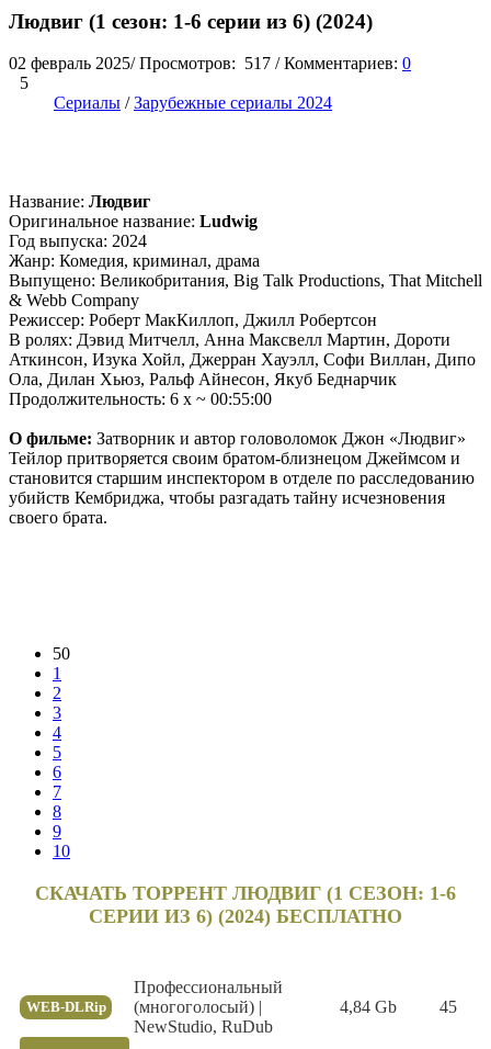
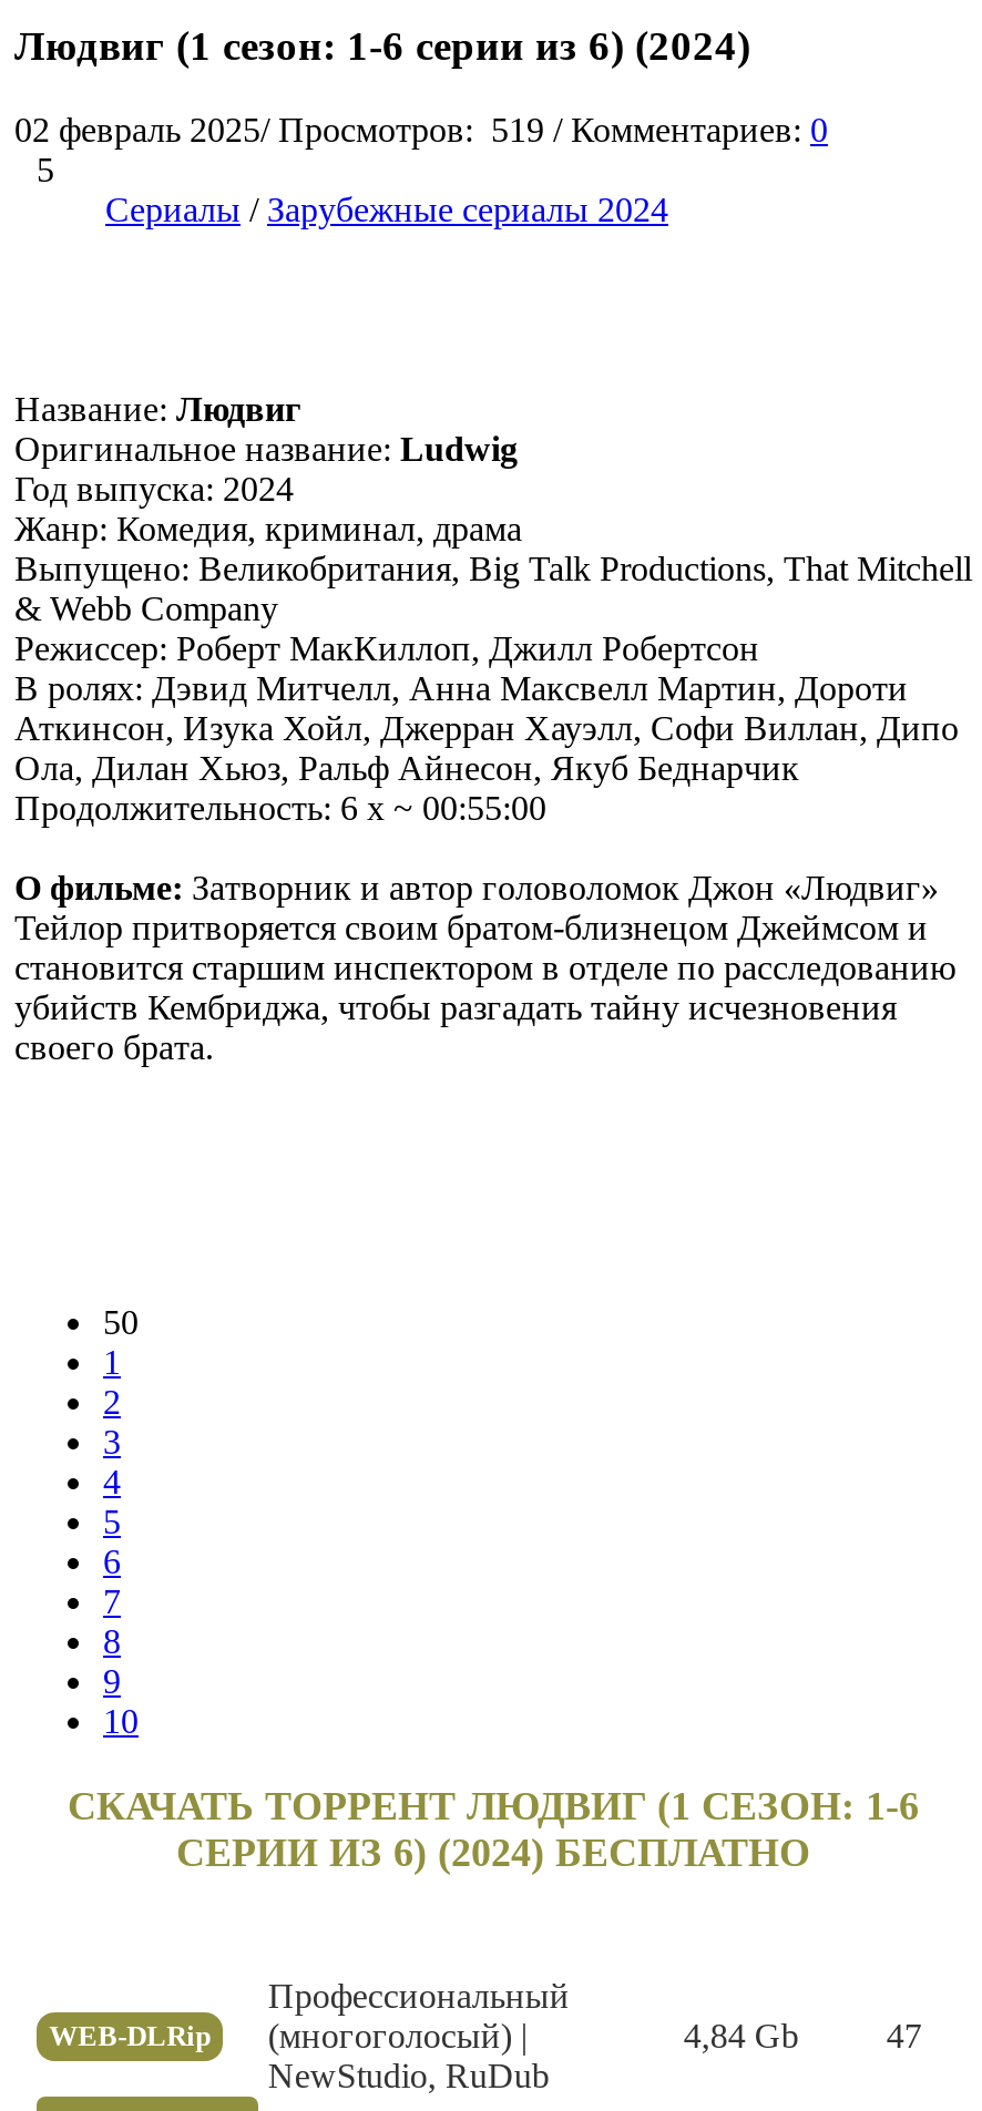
[9,54,411,73] 02 февраль 2025/ Просмотров: 517 / Комментариев: 0 -> [14,112,828,149] 02 февраль 2025/ Просмотров: 519 / Комментариев: 0
[440,998,457,1016] 45 -> [886,2017,922,2055] 47

